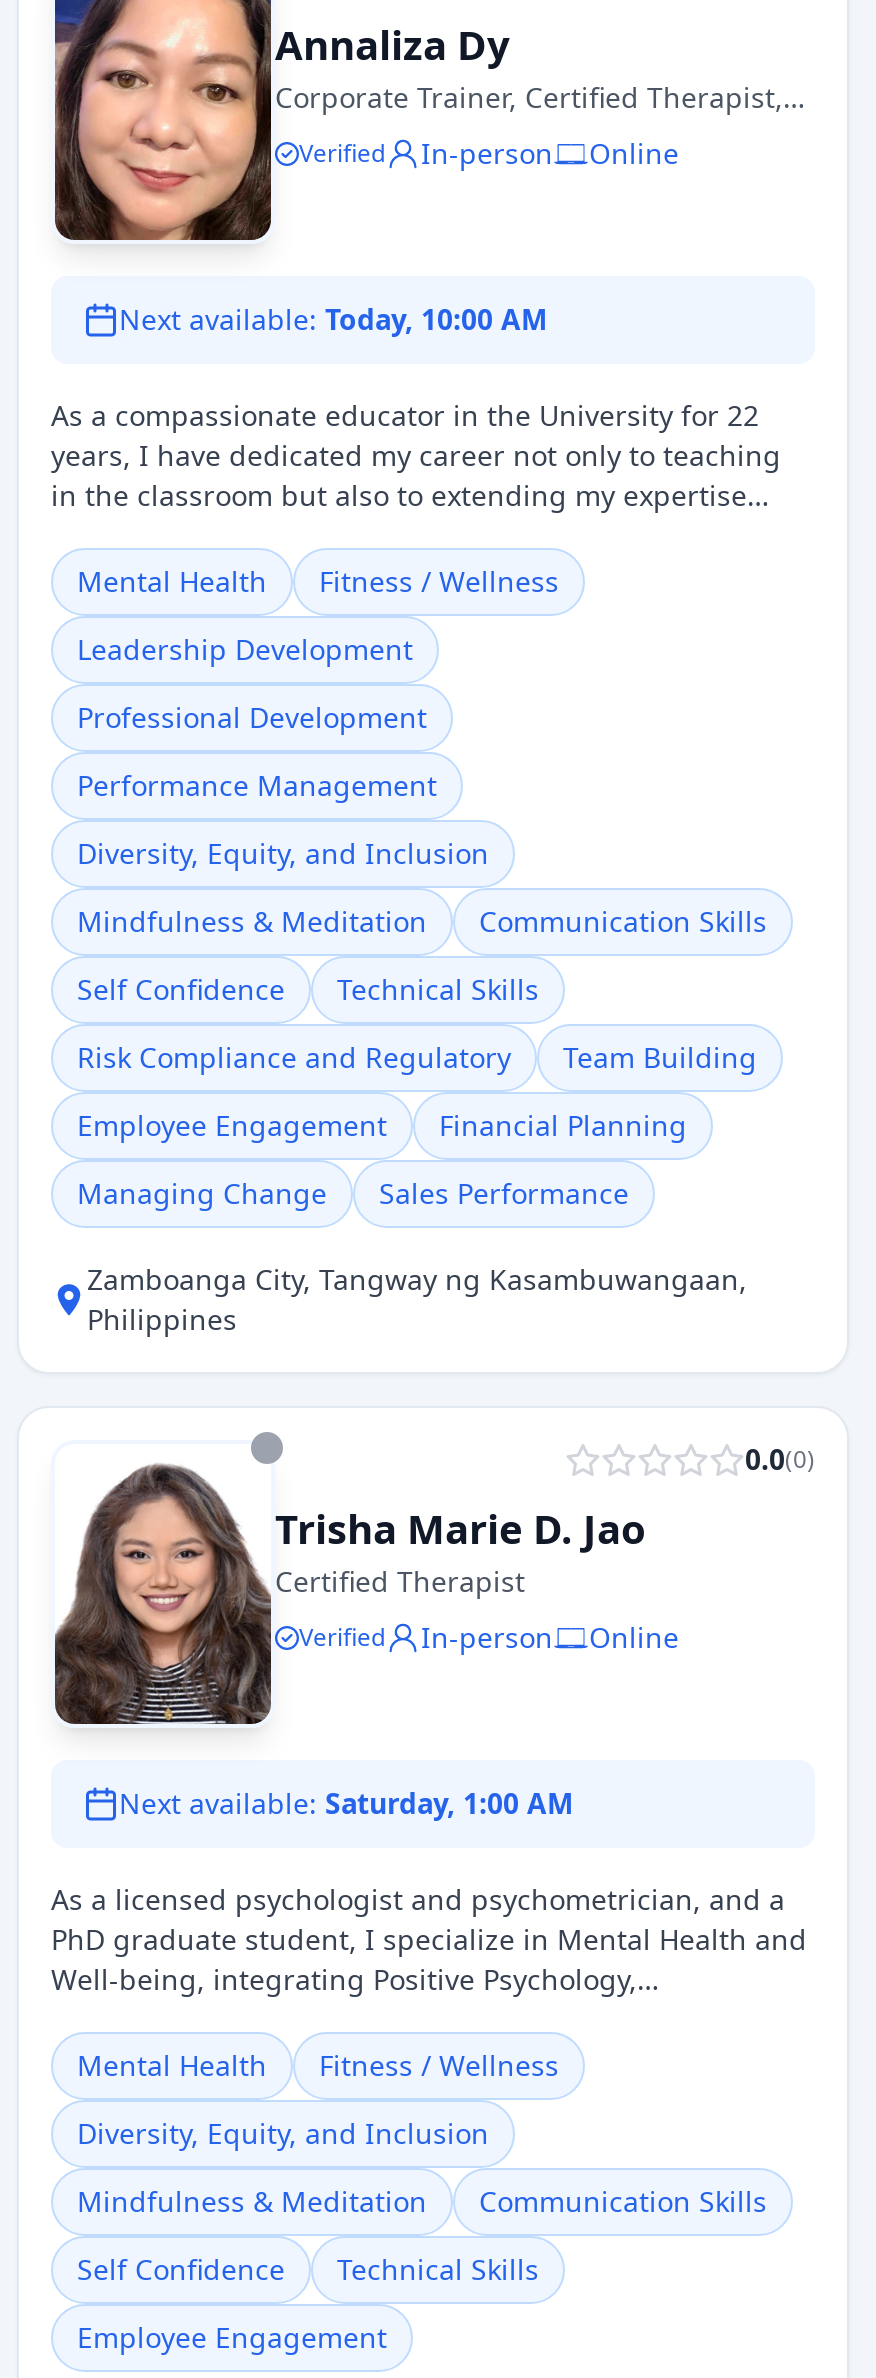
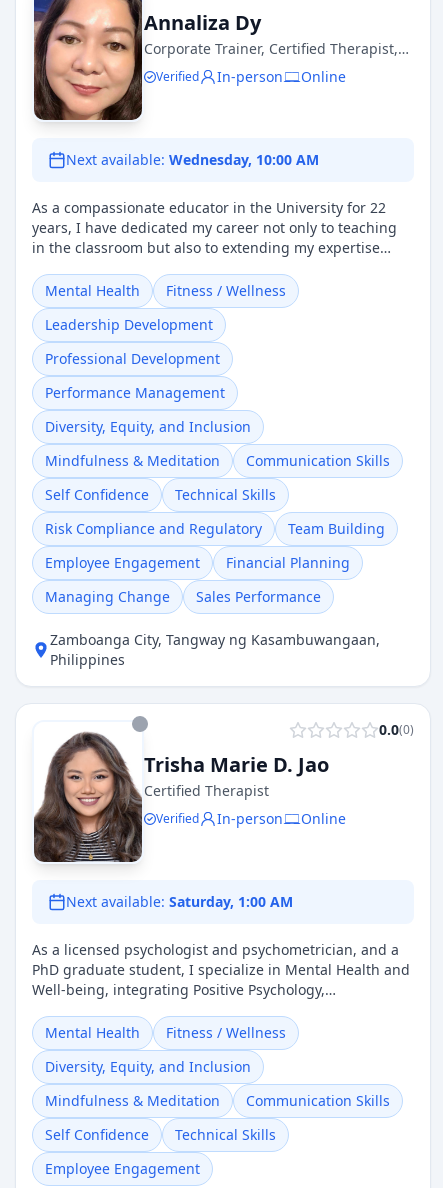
[119,300,547,338] Next available: Today, 10:00 AM -> [66,150,319,169] Next available: Wednesday, 10:00 AM

